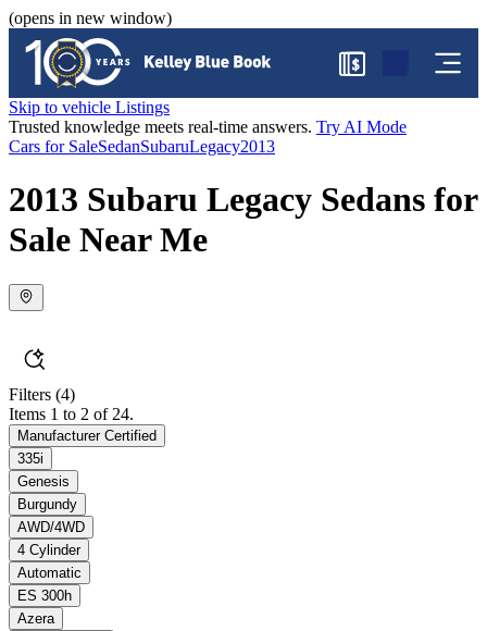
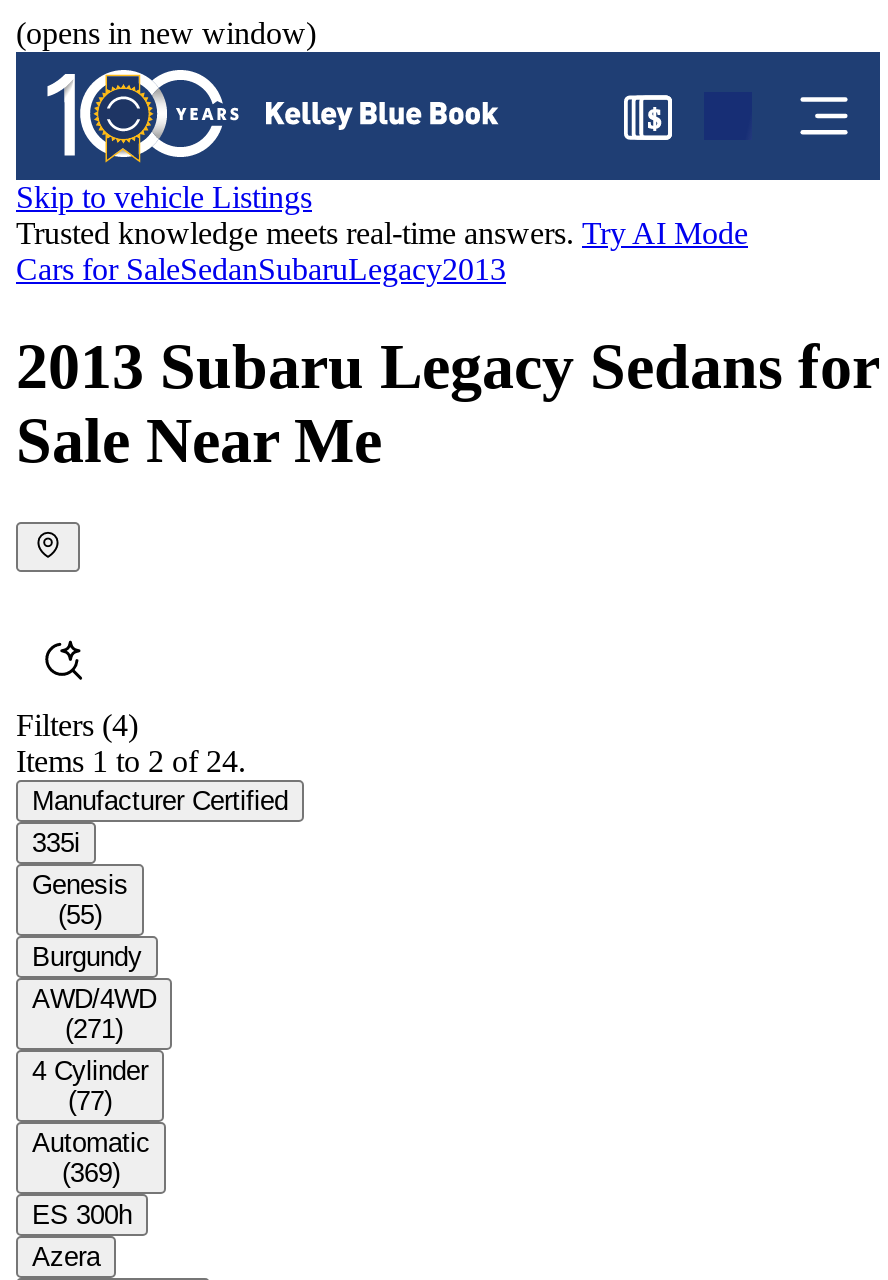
none -> [58,900,102,930] (55)
none -> [65,1014,123,1044] (271)
none -> [68,1086,112,1116] (77)
none -> [62,1158,120,1188] (369)

